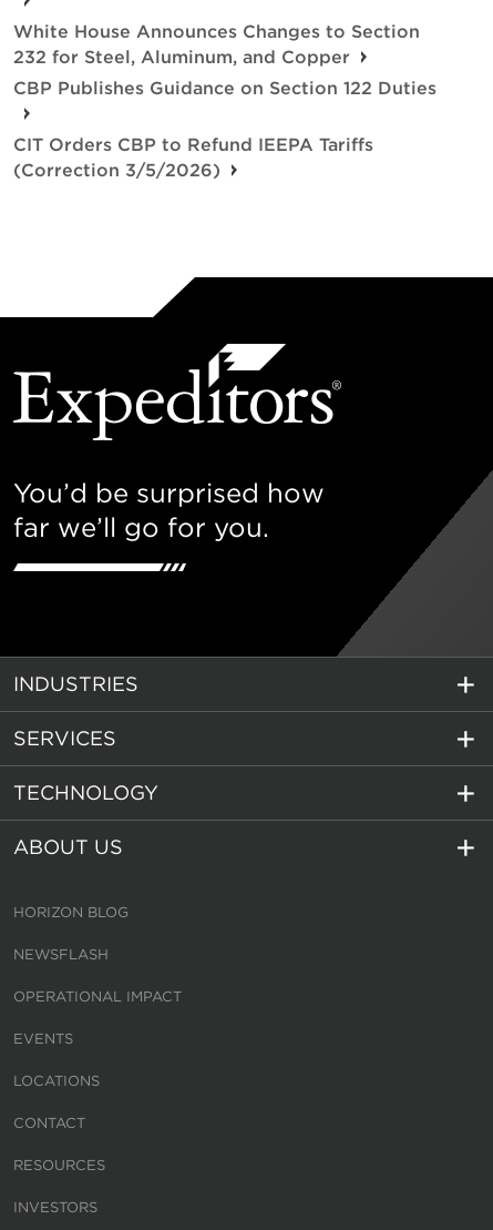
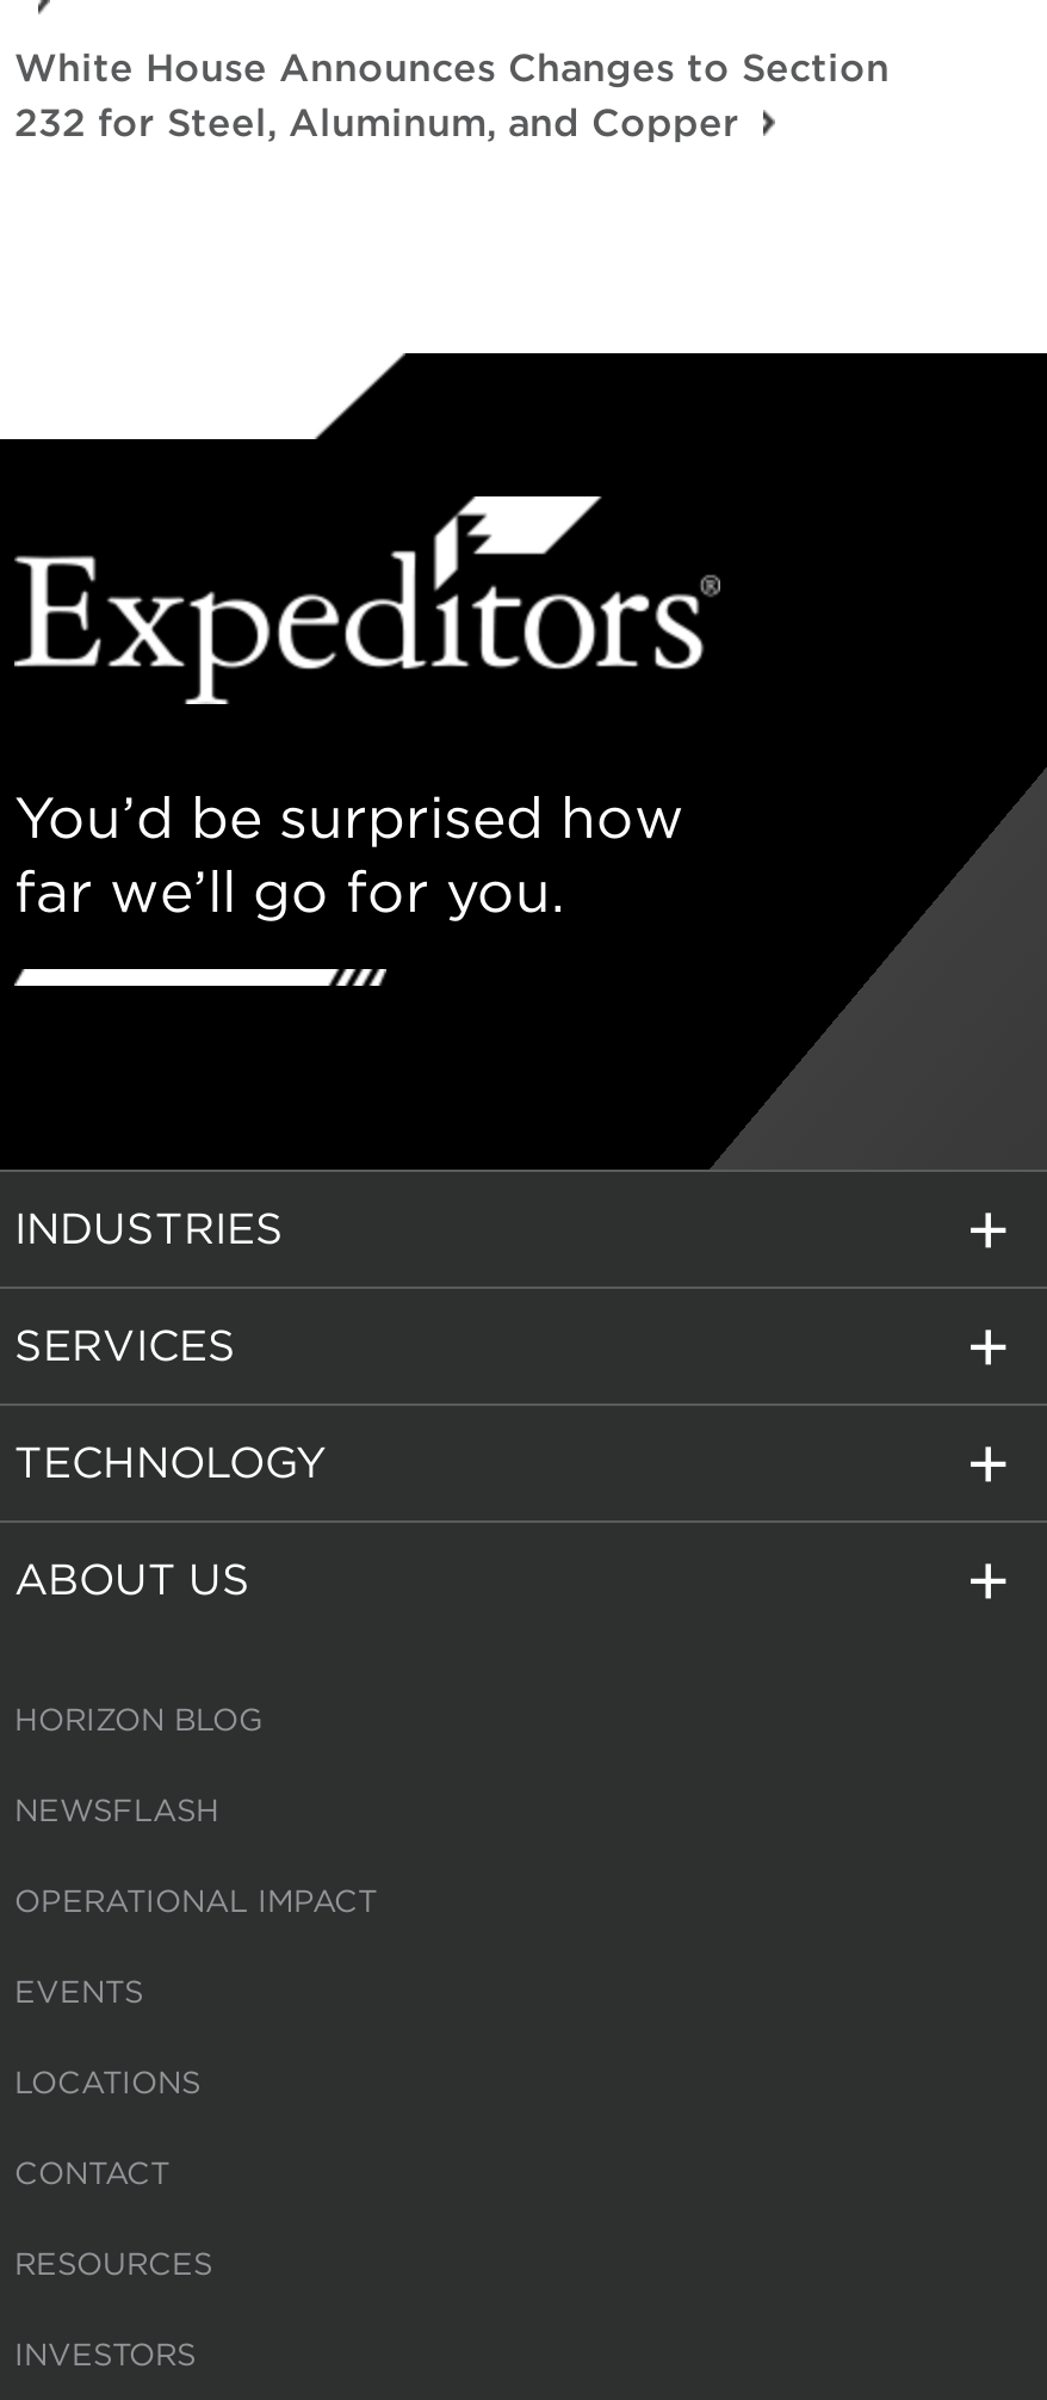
[13,78,436,181] CBP Publishes Guidance on Section 122 Duties | CIT Orders CBP to Refund IEEPA Tariffs | (Correction 3/5/2026) -> none

